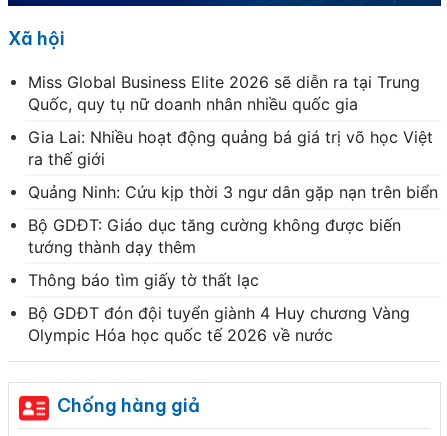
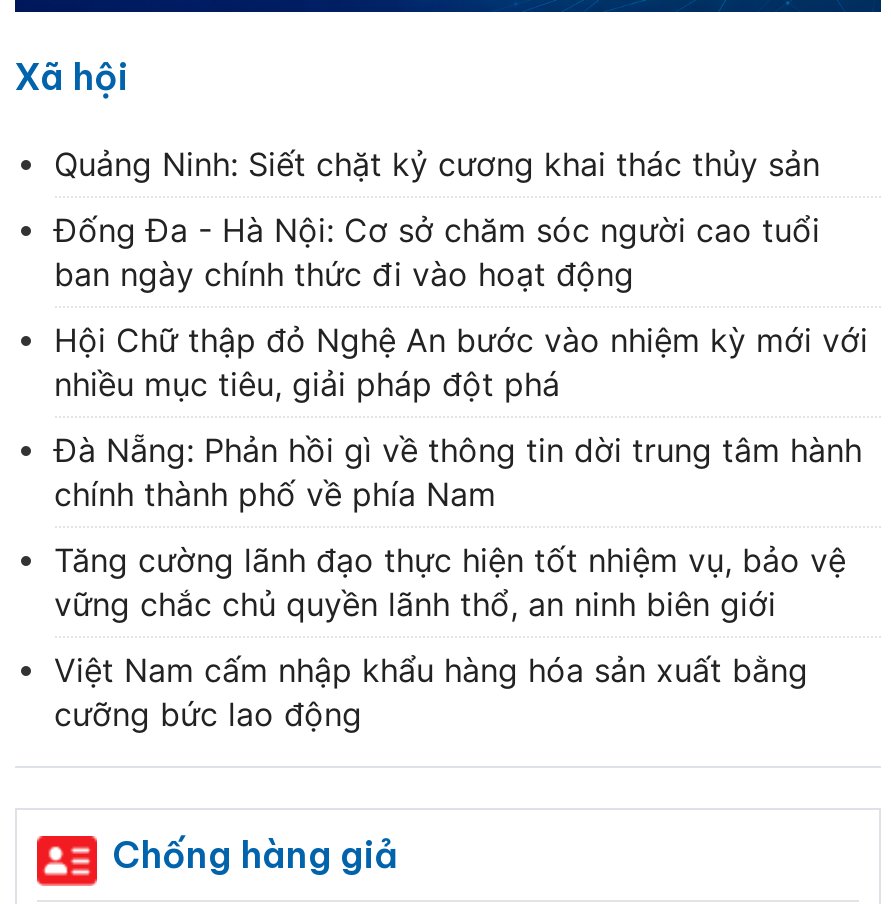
[27,72,419,114] Miss Global Business Elite 2026 sẽ diễn ra tại Trung | Quốc, quy tụ nữ doanh nhân nhiều quốc gia -> [54,145,820,185] Quảng Ninh: Siết chặt kỷ cương khai thác thủy sản
[27,127,432,169] Gia Lai: Nhiều hoạt động quảng bá giá trị võ học Việt | ra thế giới -> [54,211,820,295] Đống Đa - Hà Nội: Cơ sở chăm sóc người cao tuổi | ban ngày chính thức đi vào hoạt động
[27,182,437,202] Quảng Ninh: Cứu kịp thời 3 ngư dân gặp nạn trên biển -> [54,321,868,405] Hội Chữ thập đỏ Nghệ An bước vào nhiệm kỳ mới với | nhiều mục tiêu, giải pháp đột phá
[27,215,400,257] Bộ GDĐT: Giáo dục tăng cường không được biến | tướng thành dạy thêm -> [54,431,862,515] Đà Nẵng: Phản hồi gì về thông tin dời trung tâm hành | chính thành phố về phía Nam
[27,270,258,290] Thông báo tìm giấy tờ thất lạc -> [54,541,846,625] Tăng cường lãnh đạo thực hiện tốt nhiệm vụ, bảo vệ | vững chắc chủ quyền lãnh thổ, an ninh biên giới
[27,303,409,345] Bộ GDĐT đón đội tuyển giành 4 Huy chương Vàng | Olympic Hóa học quốc tế 2026 về nước -> [54,651,808,735] Việt Nam cấm nhập khẩu hàng hóa sản xuất bằng | cưỡng bức lao động

